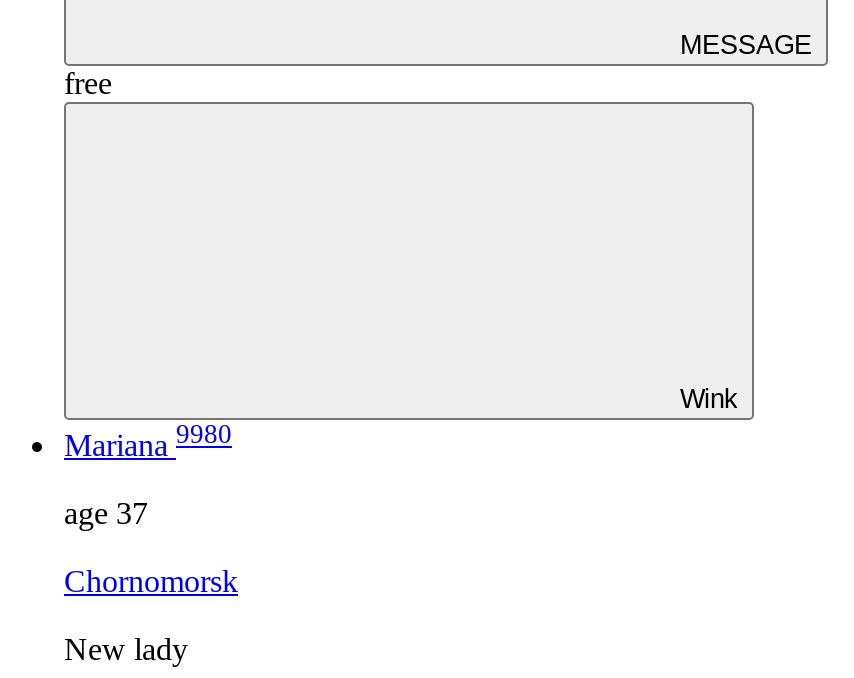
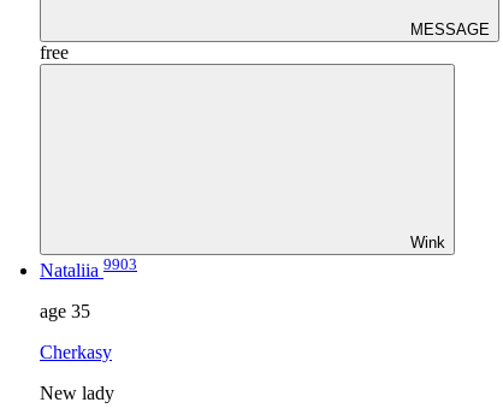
[64,420,232,463] Mariana 9980 -> [40,255,137,281] Nataliia 9903
[64,497,148,531] age 37 -> [40,301,90,322] age 35
[64,565,238,599] Chornomorsk -> [40,342,112,363] Cherkasy

